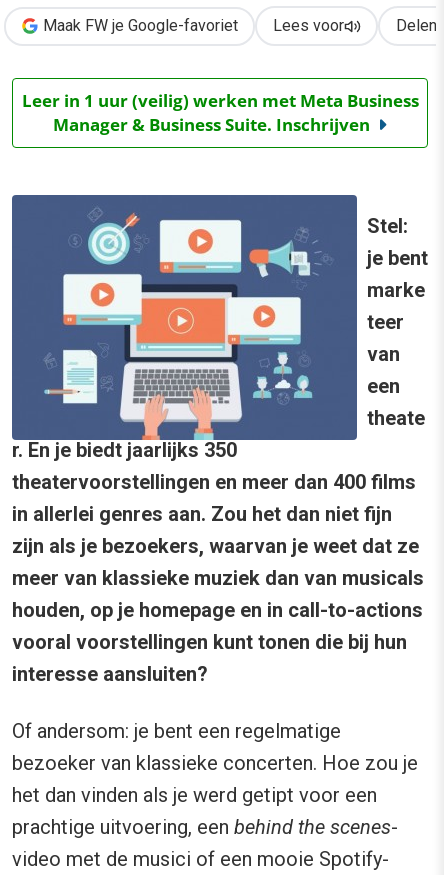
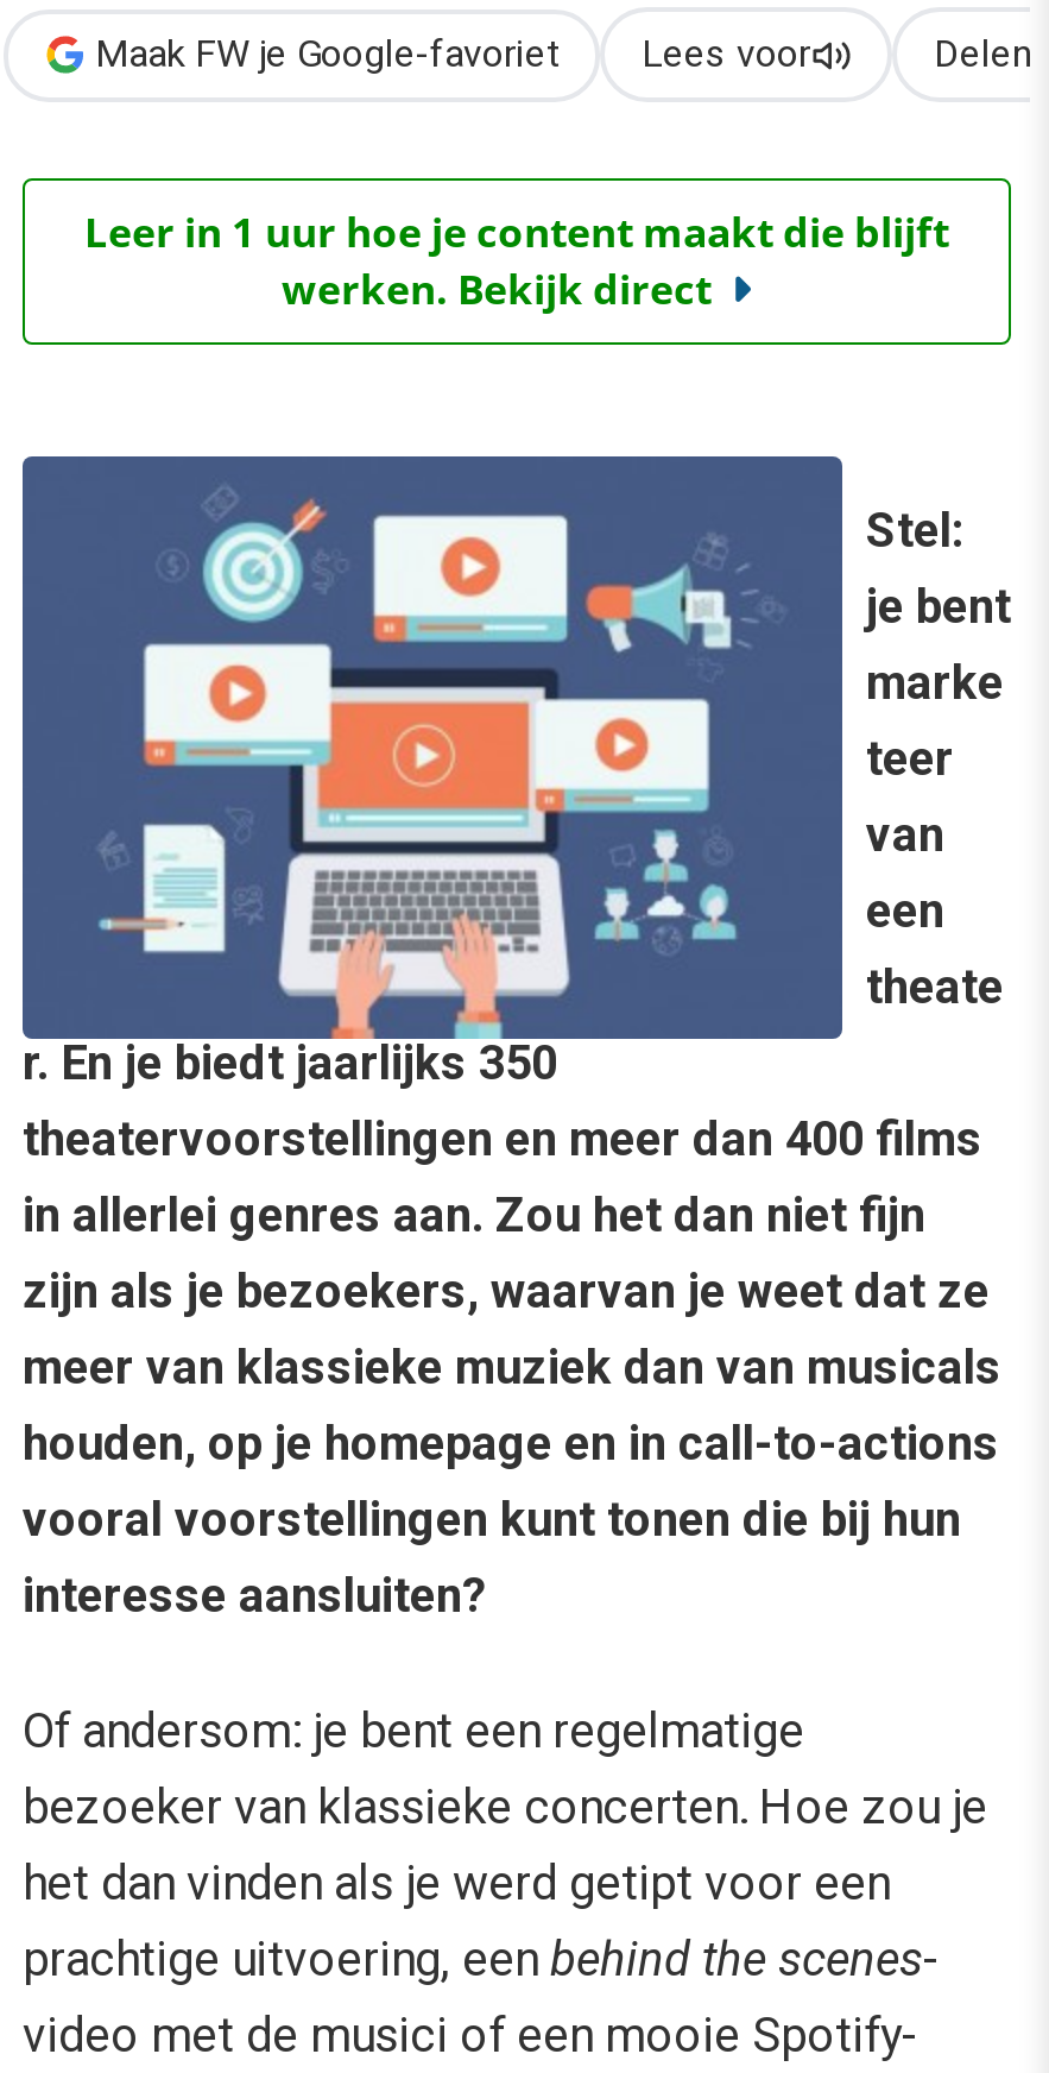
[21,89,418,136] Leer in 1 uur (veilig) werken met Meta Business | Manager & Business Suite. Inschrijven -> [84,205,949,317] Leer in 1 uur hoe je content maakt die blijft | werken. Bekijk direct

